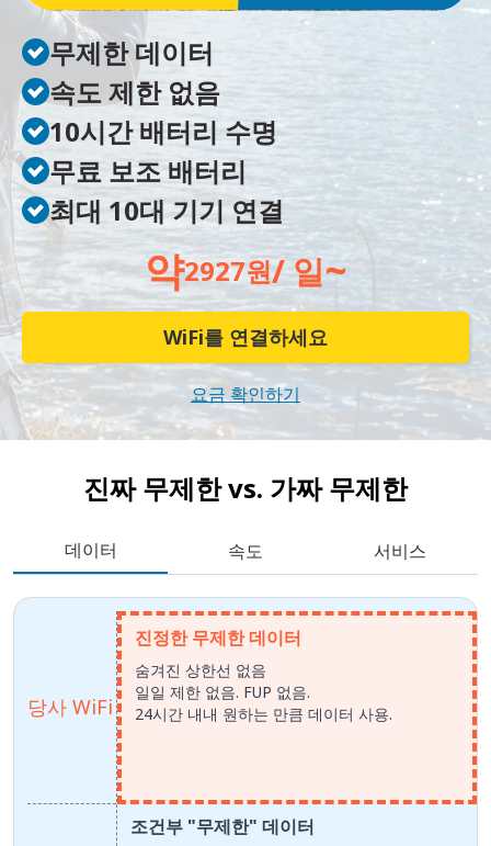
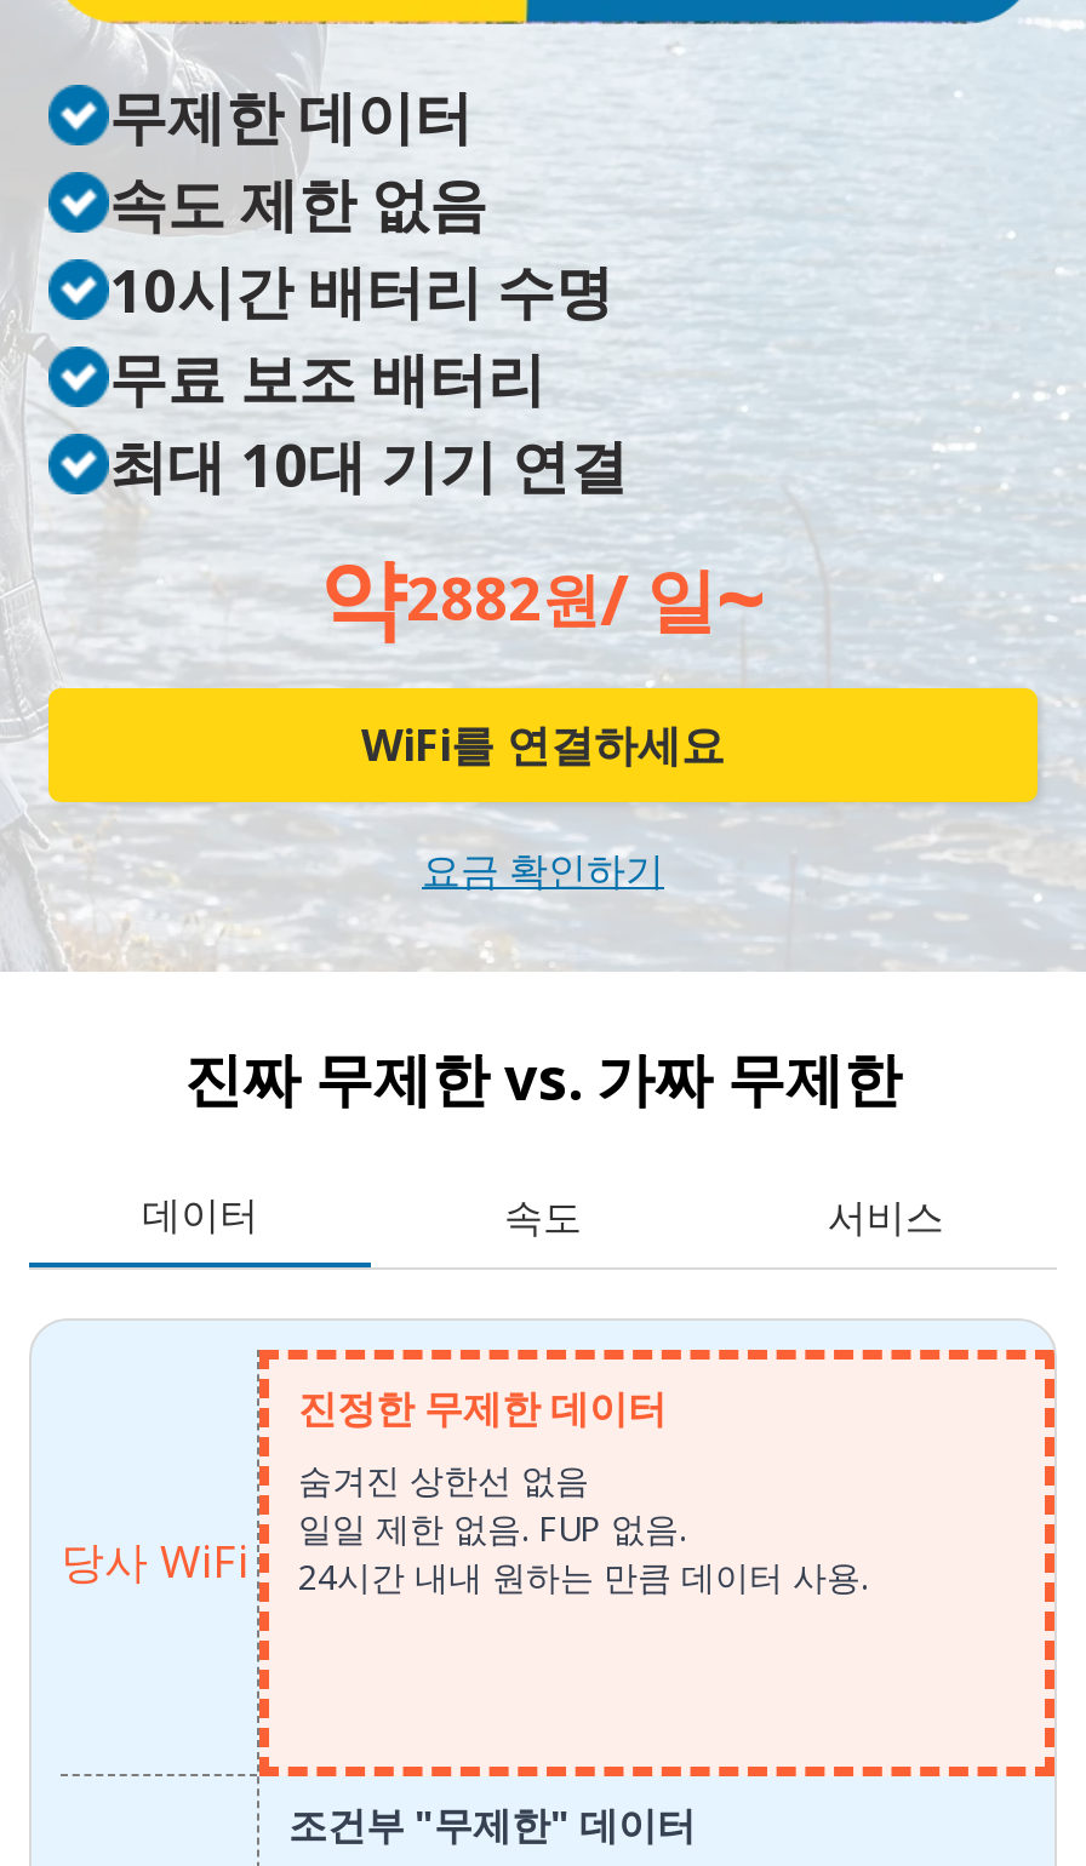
[144,243,347,297] 약2927원/ 일~ -> [319,538,767,656] 약2882원/ 일~

